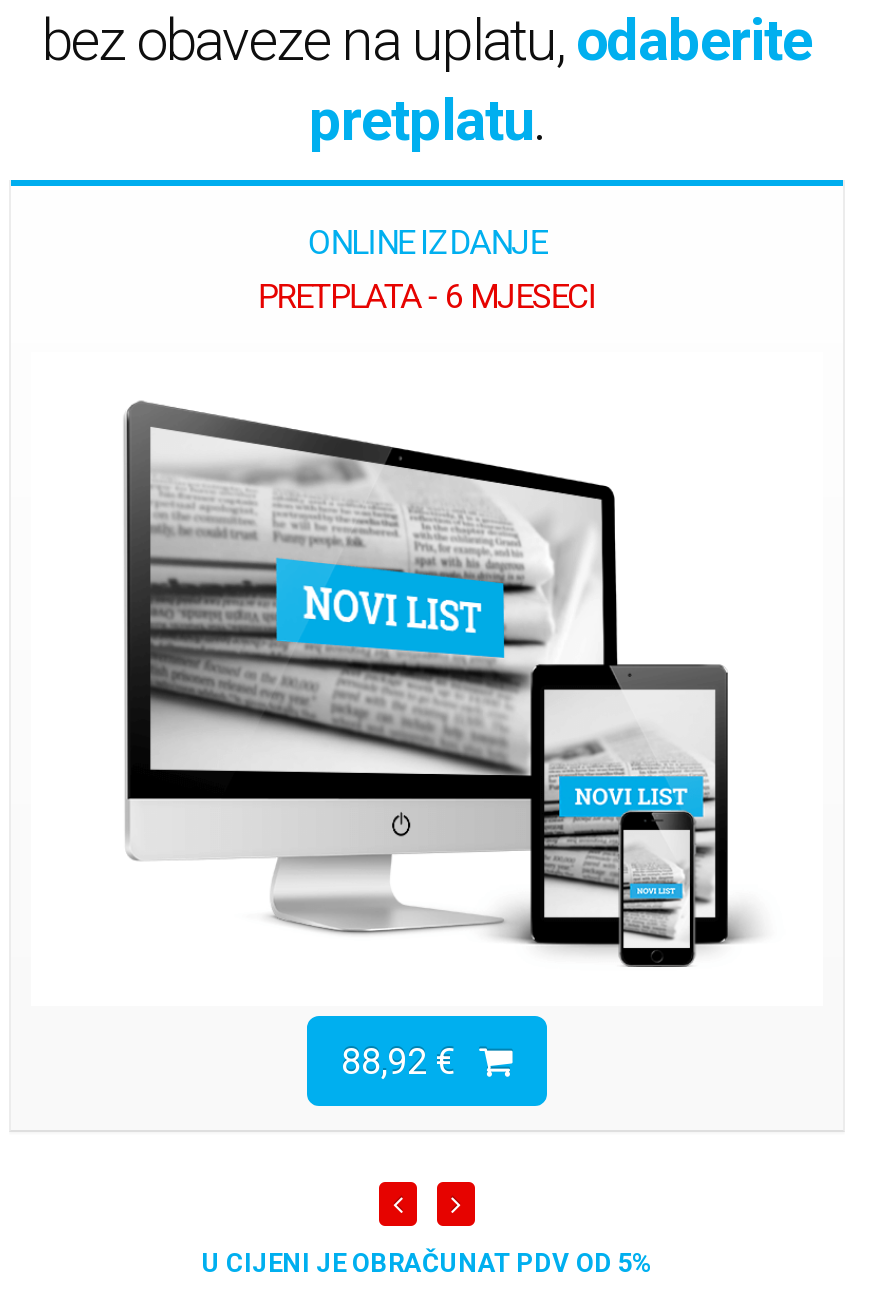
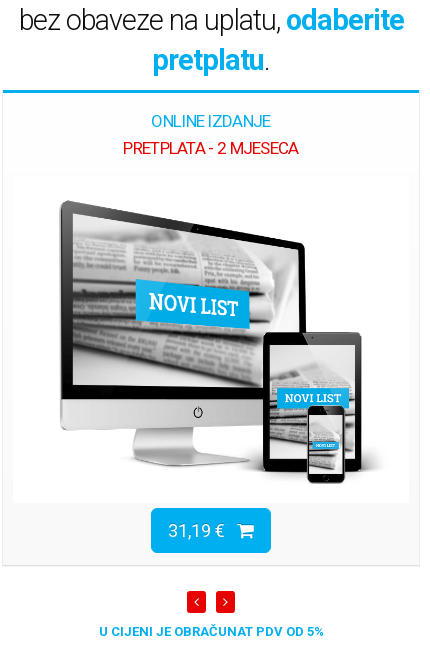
[258,276,596,316] PRETPLATA - 6 MJESECI -> [123,138,299,158] PRETPLATA - 2 MJESECA
[341,1041,479,1083] 88,92 € -> [168,520,237,541] 31,19 €

